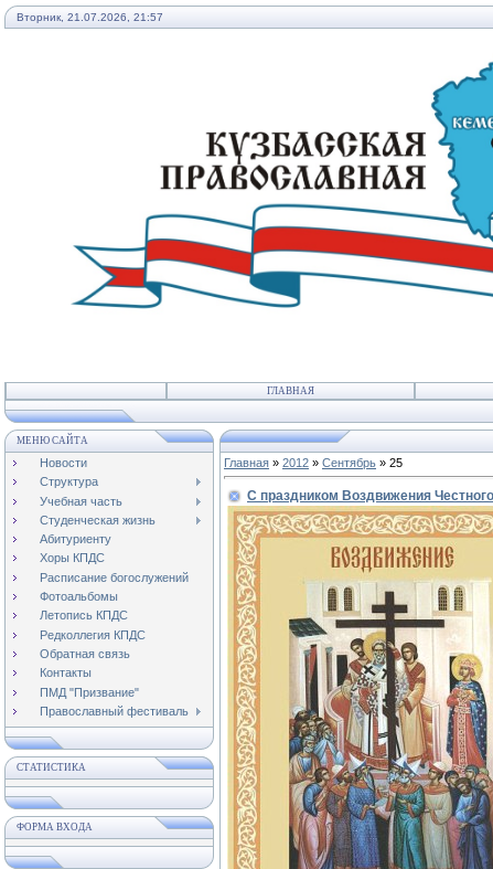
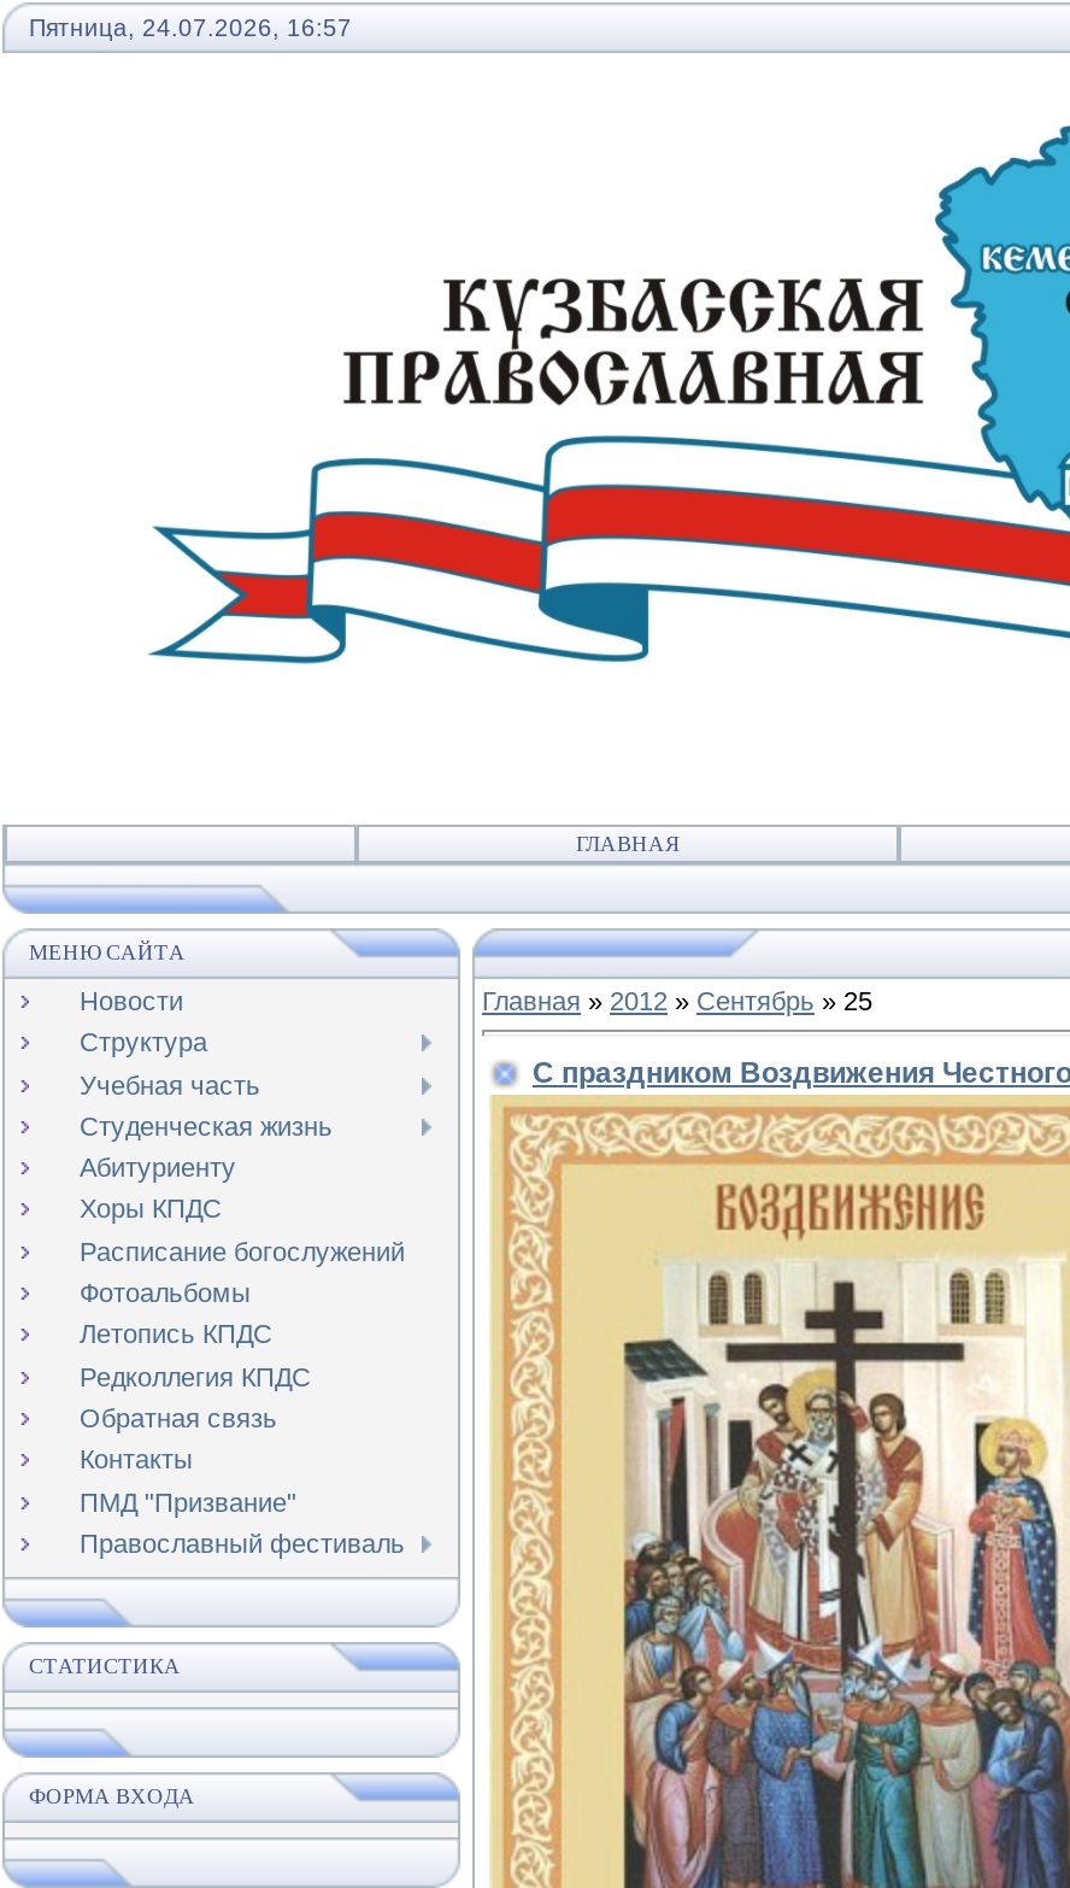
[17,11,163,23] Вторник, 21.07.2026, 21:57 -> [29,14,352,41] Пятница, 24.07.2026, 16:57

